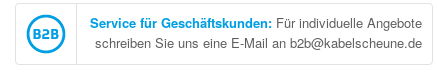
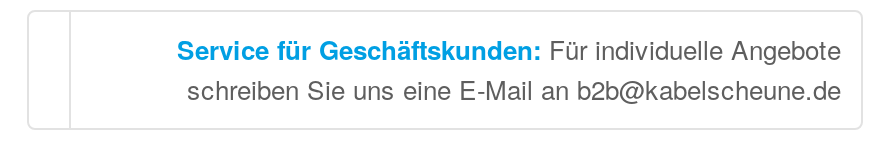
[25,13,67,55] [image] -> none

